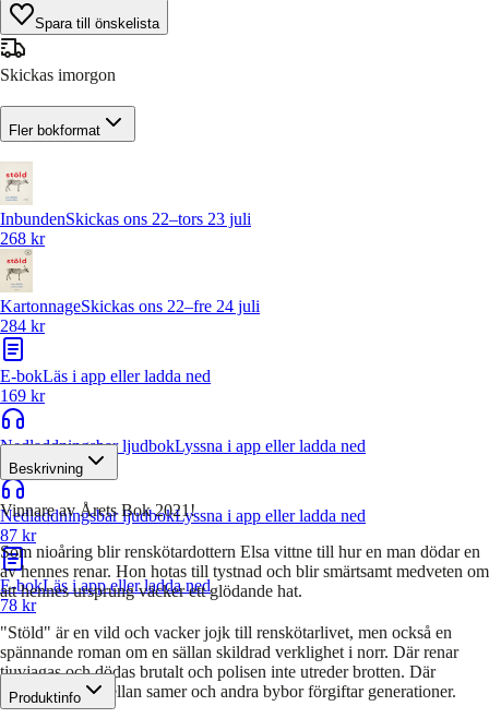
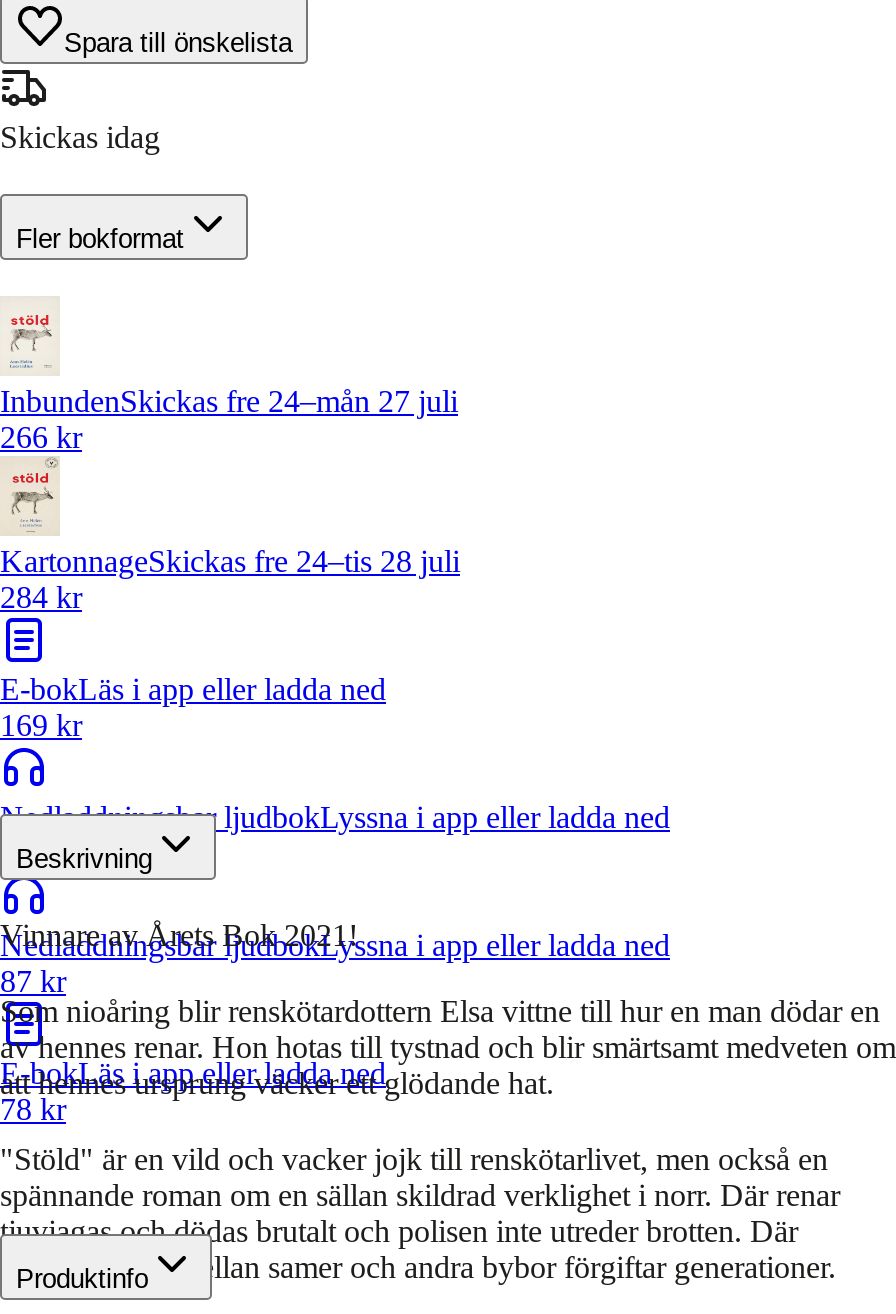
[0,65,116,84] Skickas imorgon -> [0,120,160,154] Skickas idag
[0,210,251,228] InbundenSkickas ons 22–tors 23 juli -> [0,385,458,419] InbundenSkickas fre 24–mån 27 juli
[0,229,45,248] 268 kr -> [0,421,82,455] 266 kr
[0,297,260,316] KartonnageSkickas ons 22–fre 24 juli -> [0,545,460,579] KartonnageSkickas fre 24–tis 28 juli

